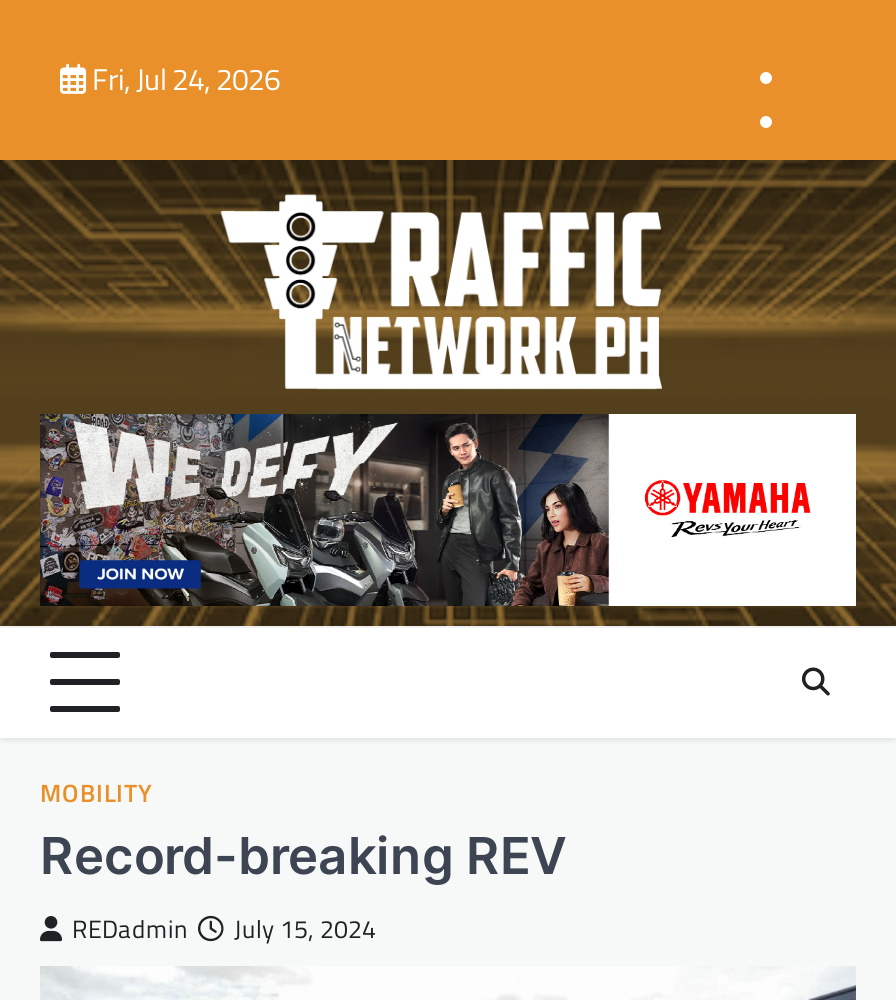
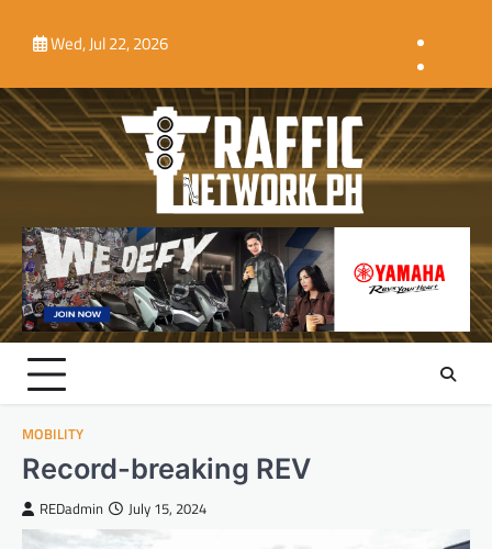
[92,56,280,102] Fri, Jul 24, 2026 -> [51,31,168,56] Wed, Jul 22, 2026

